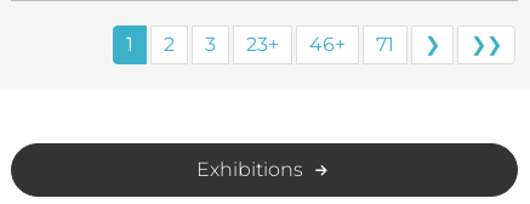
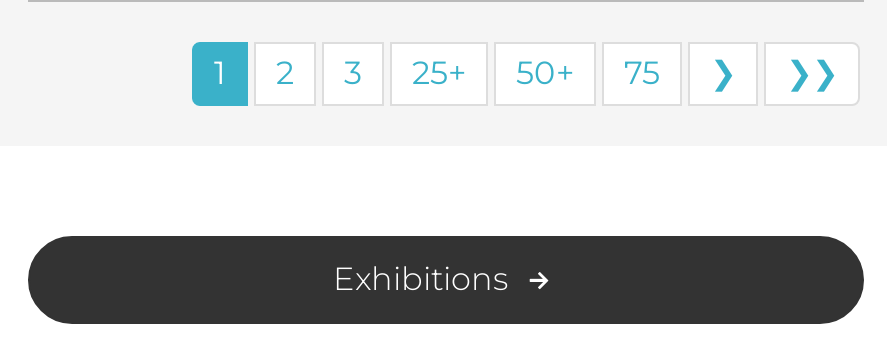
[246,33,279,56] 23+ -> [412,54,466,92] 25+
[309,33,346,56] 46+ -> [516,54,574,92] 50+
[376,33,394,56] 71 -> [624,54,660,92] 75

